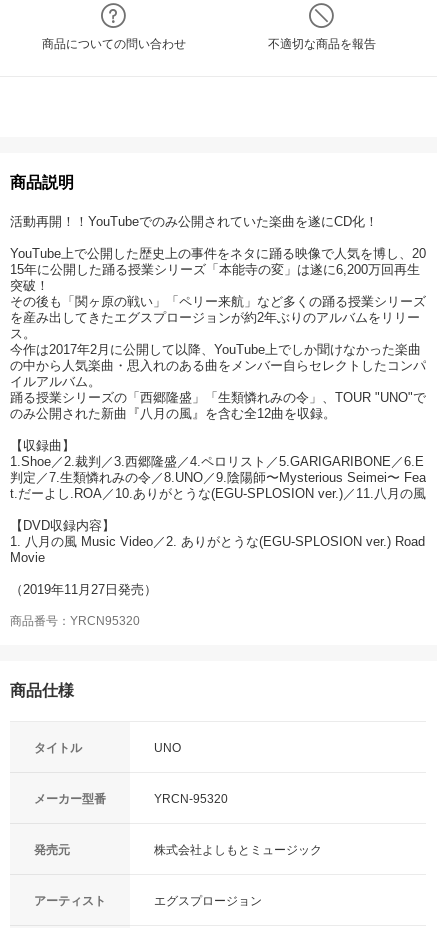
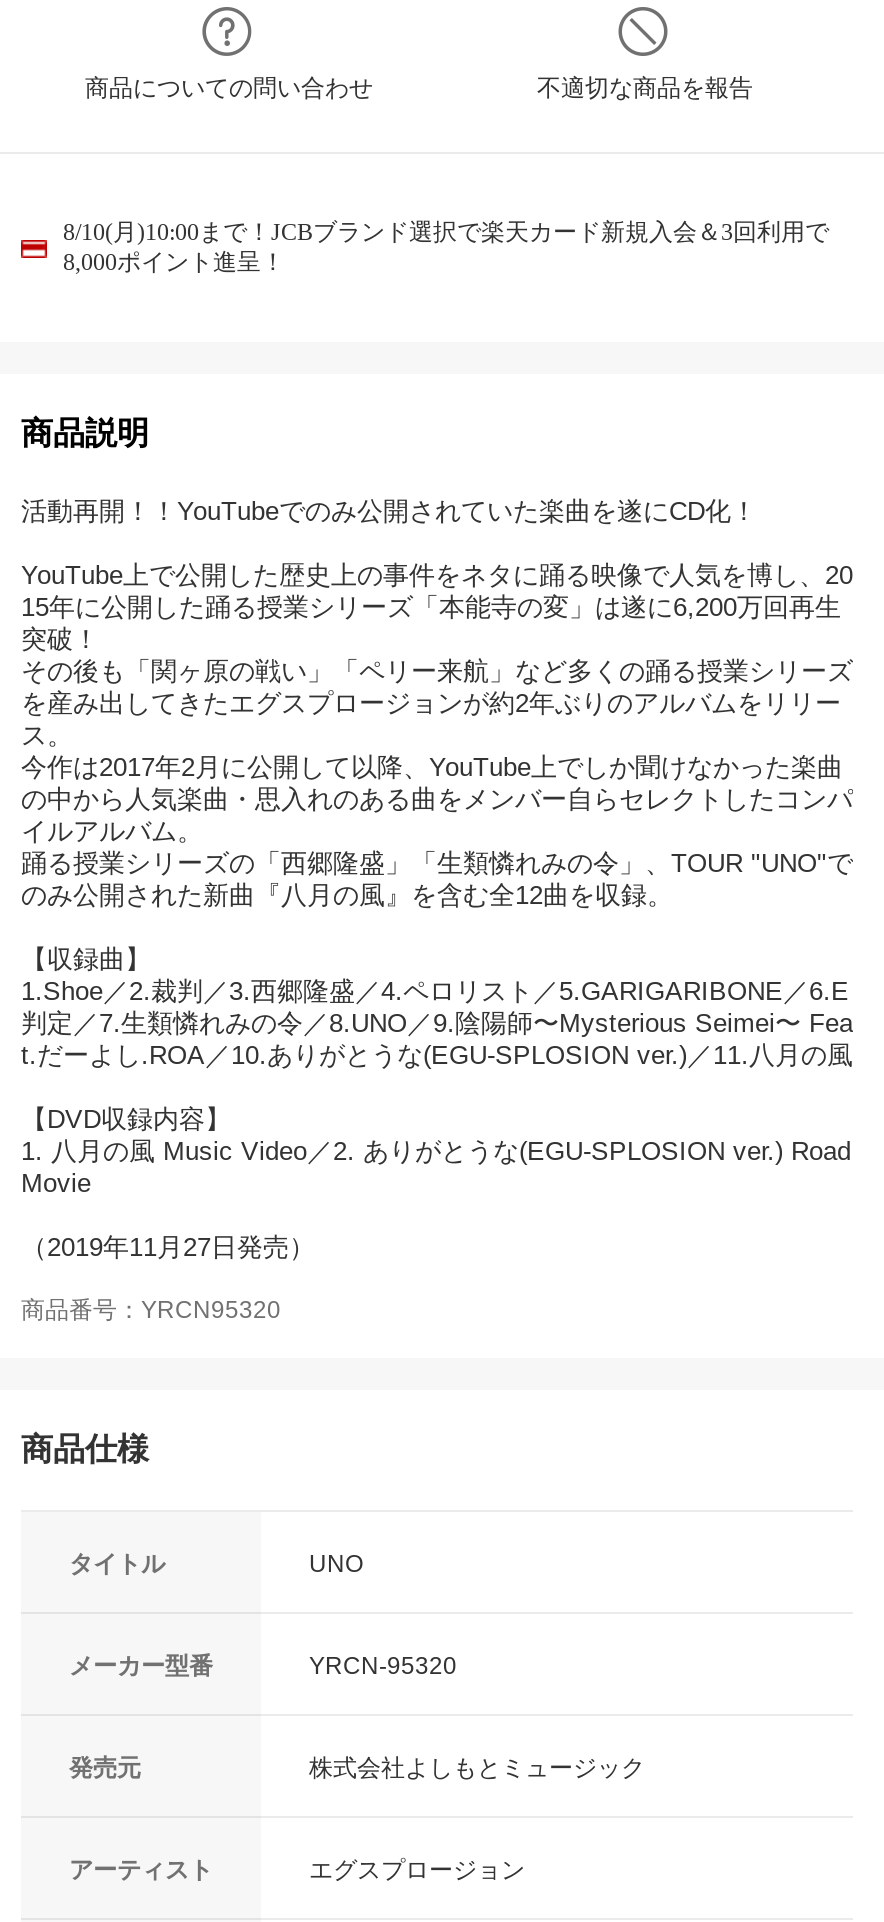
none -> [63,218,829,276] 8/10(月)10:00まで！JCBブランド選択で楽天カード新規入会＆3回利用で | 8,000ポイント進呈！

